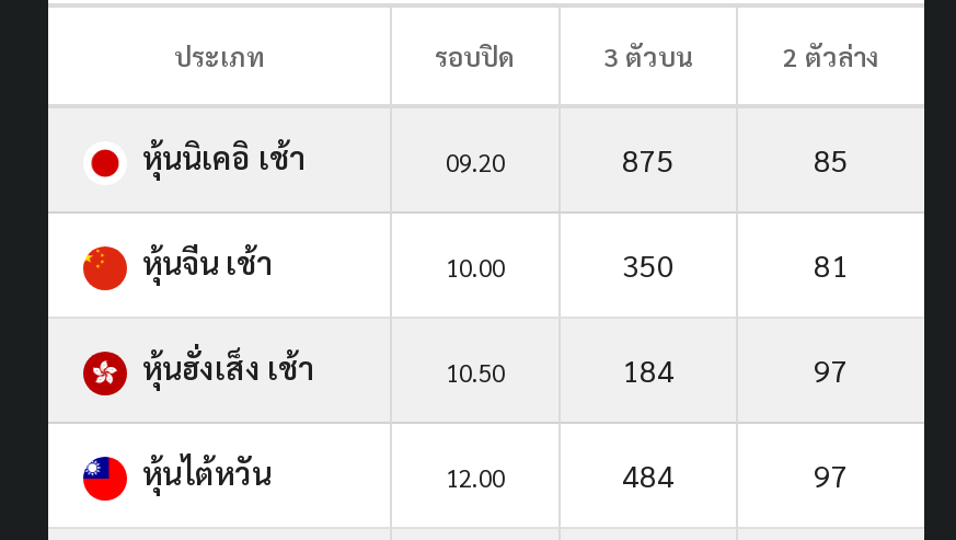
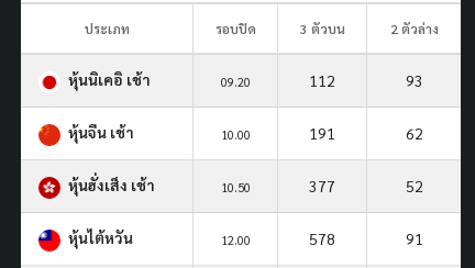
[622,139,675,178] 875 -> [309,70,335,90] 112
[814,139,849,178] 85 -> [405,70,423,90] 93
[622,244,675,283] 350 -> [309,123,335,143] 191
[814,244,849,283] 81 -> [405,123,423,143] 62
[622,349,675,388] 184 -> [309,176,335,195] 377
[814,349,849,388] 97 -> [405,176,423,195] 52
[622,454,675,494] 484 -> [309,228,335,248] 578
[814,454,849,494] 97 -> [405,228,423,248] 91

